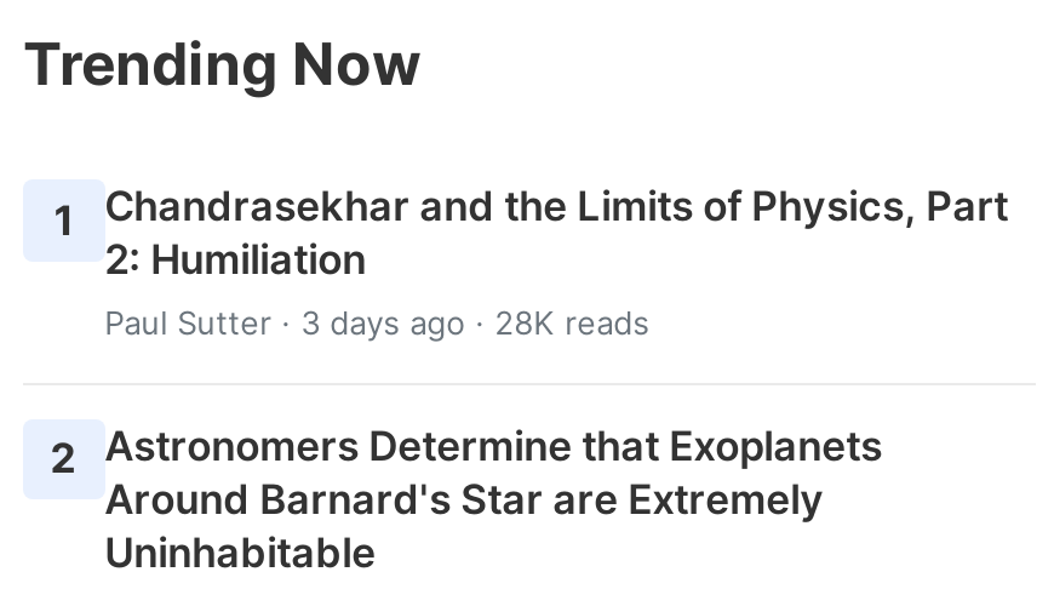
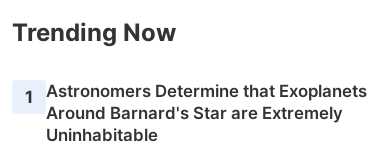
[50,183,1008,483] Chandrasekhar and the Limits of Physics, Part | 2: Humiliation | Paul Sutter · 3 days ago · 28K reads | 2 Astronomers Determine that Exoplanets -> [46,81,367,101] Astronomers Determine that Exoplanets

